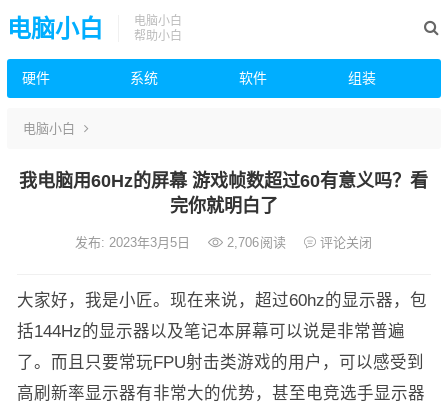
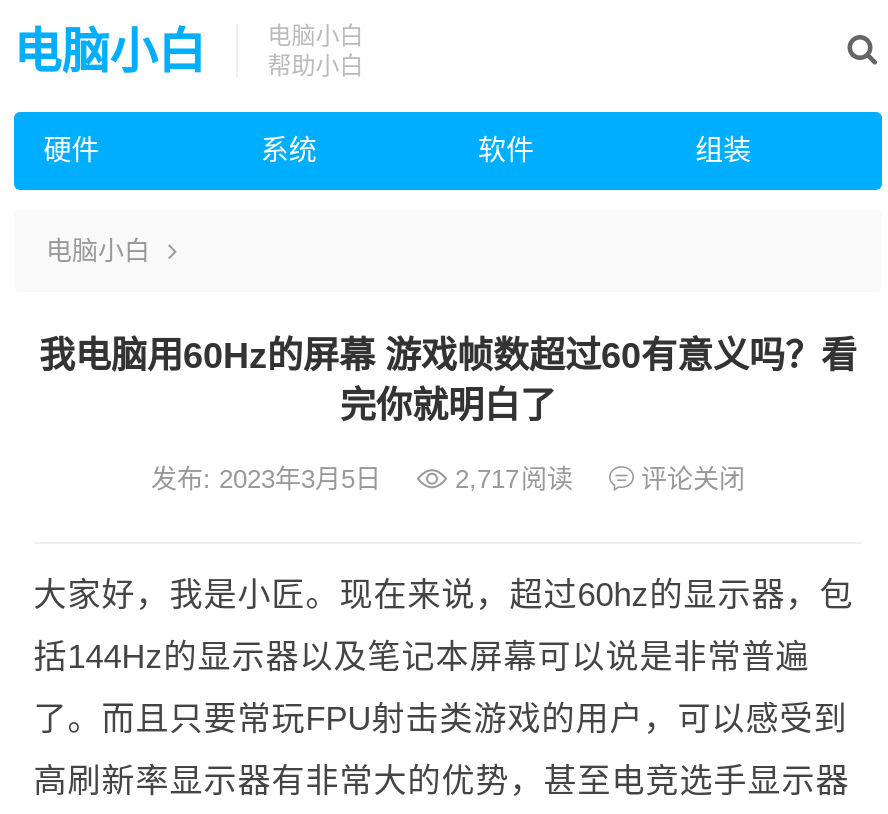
[75,235,372,250] 发布: 2023年3月5日 2,706阅读 评论关闭 -> [151,464,745,494] 发布: 2023年3月5日 2,717阅读 评论关闭

